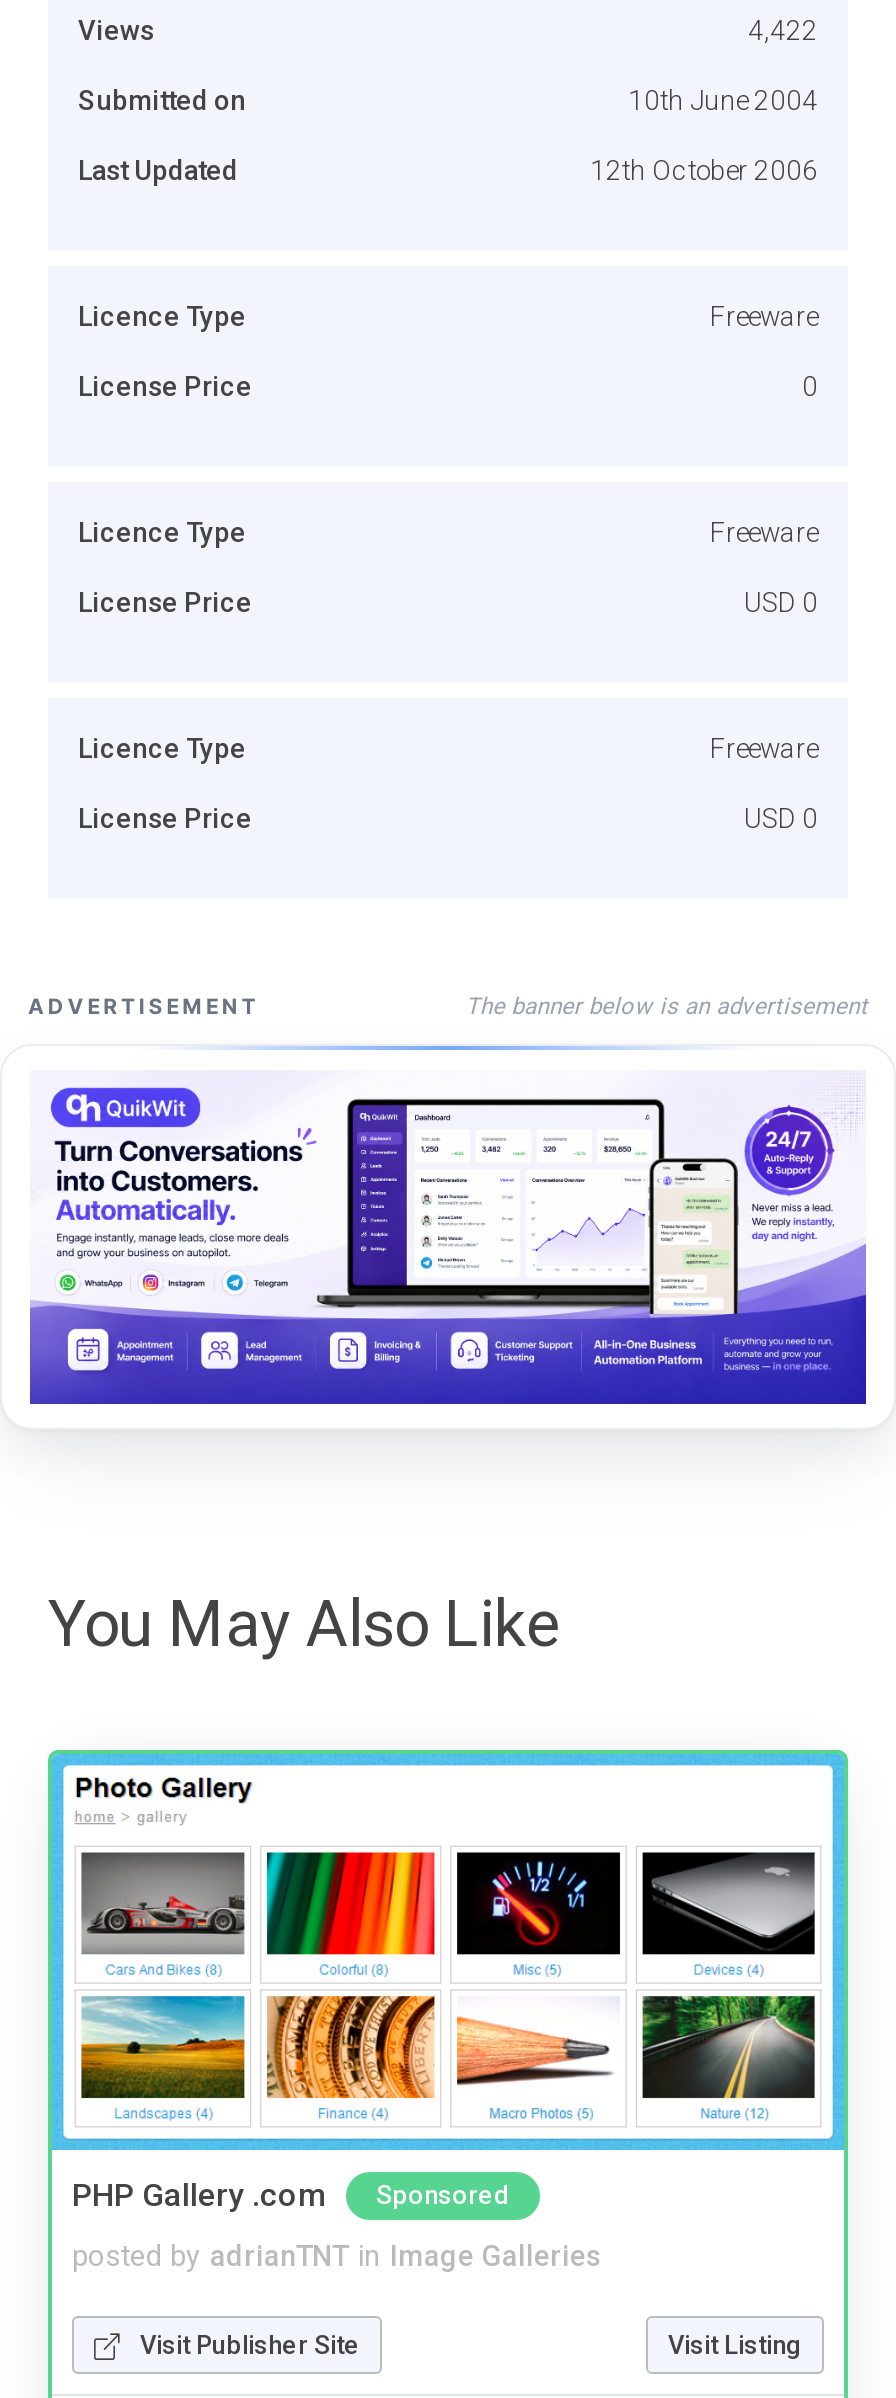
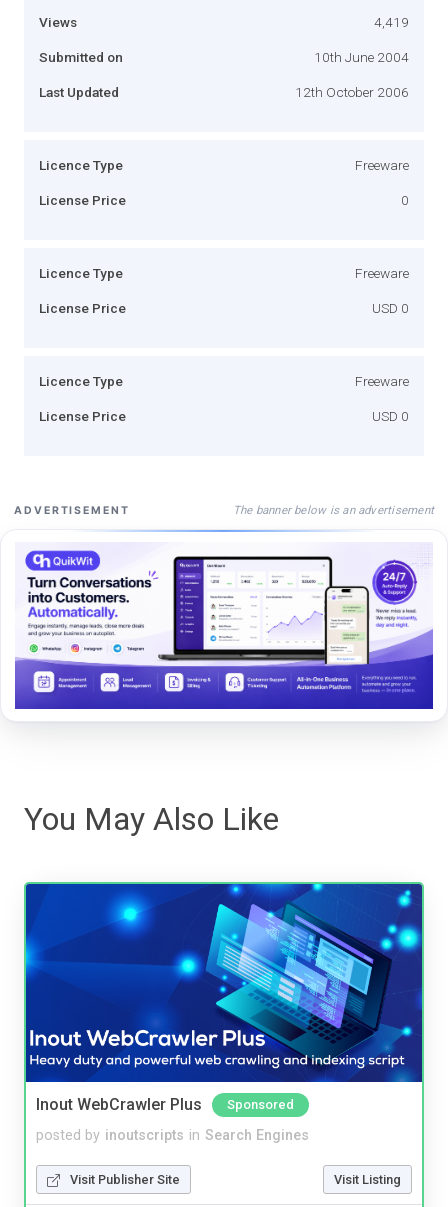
[748,14,818,46] 4,422 -> [374,14,409,30] 4,419
[50,1752,846,2213] [image] | PHP Gallery .com -> [25,883,423,1114] [image] | Inout WebCrawler Plus
[72,2239,602,2273] posted by adrianTNT in Image Galleries -> [36,1127,309,1144] posted by inoutscripts in Search Engines

